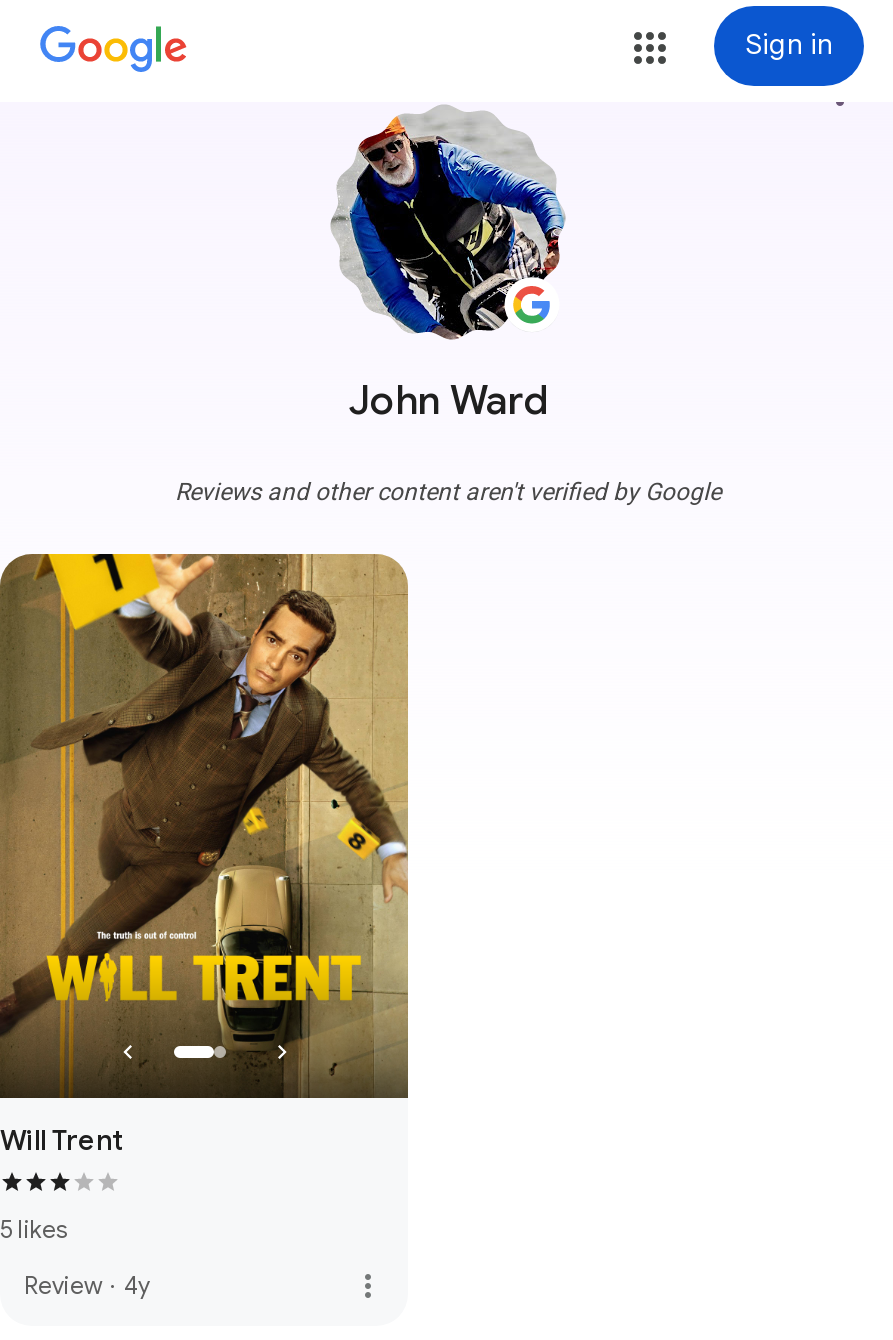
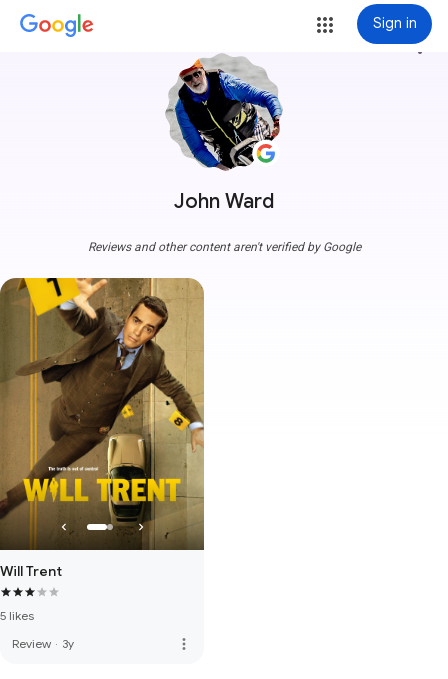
[24,1270,150,1300] Review · 4y -> [12,636,74,651] Review · 3y

